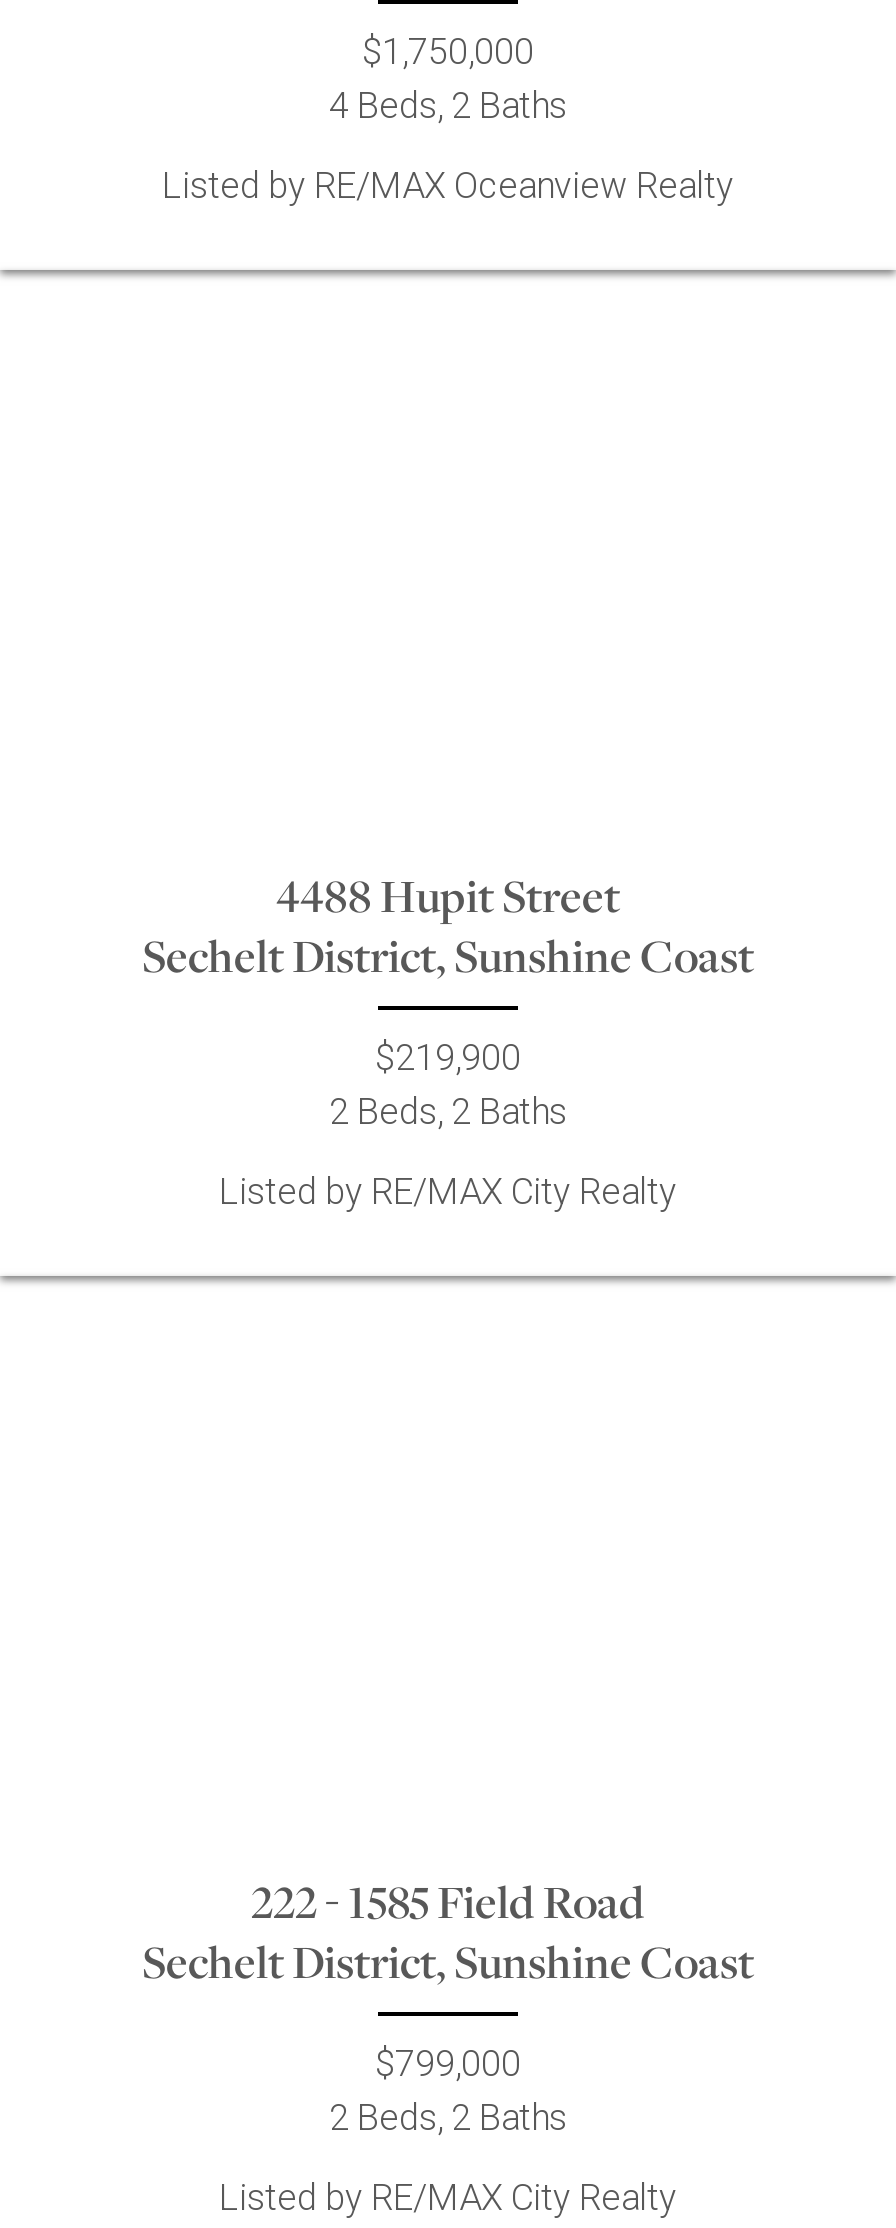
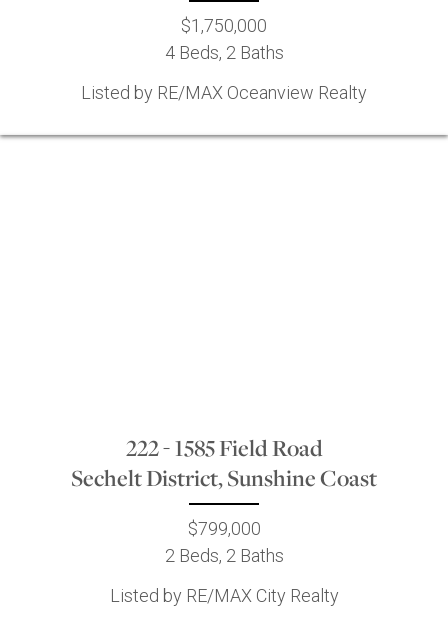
[142,866,754,1212] 4488 Hupit Street | Sechelt District, Sunshine Coast | $219,900 | 2 Beds, 2 Baths | Listed by RE/MAX City Realty -> none

